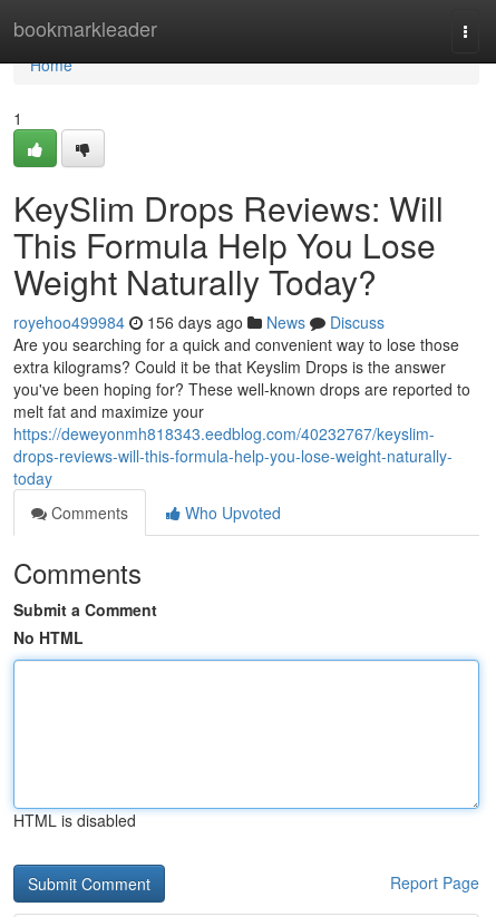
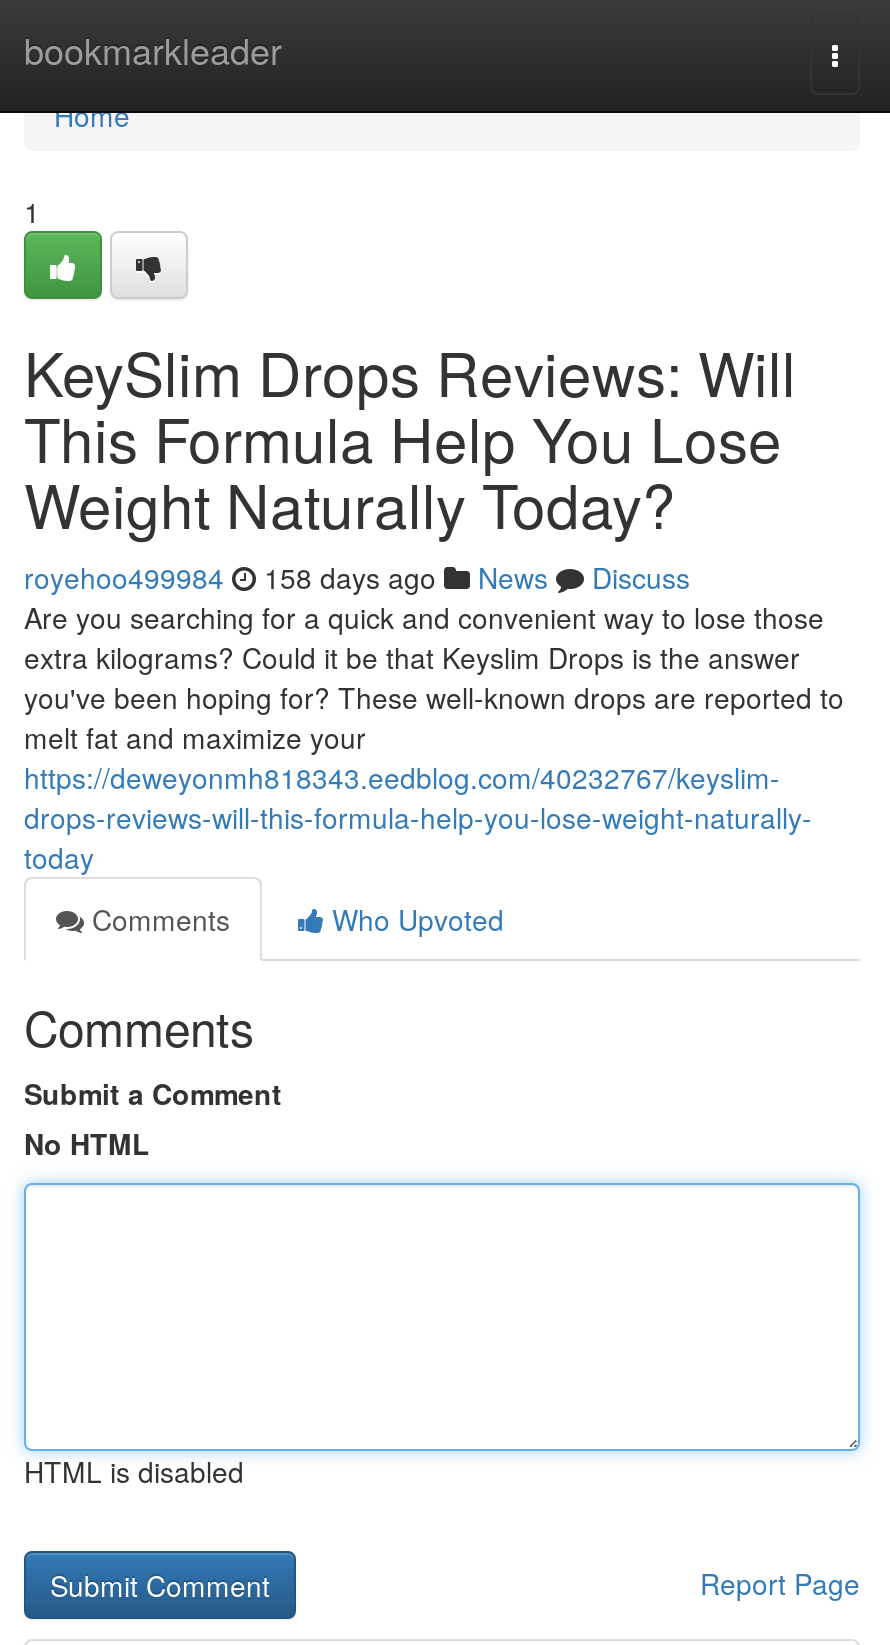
[13,311,385,333] royehoo499984 156 days ago News Discuss -> [24,557,690,597] royehoo499984 158 days ago News Discuss

